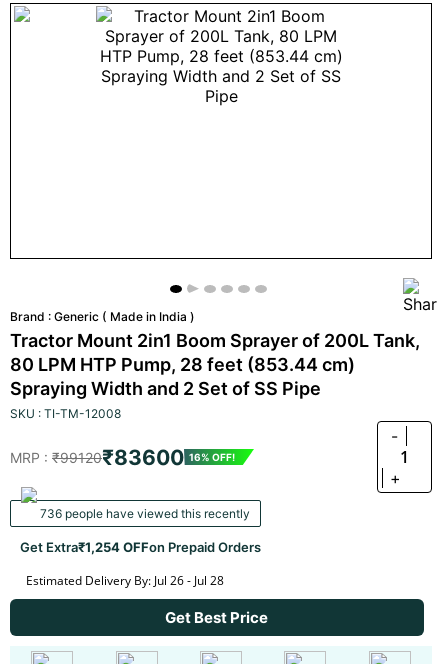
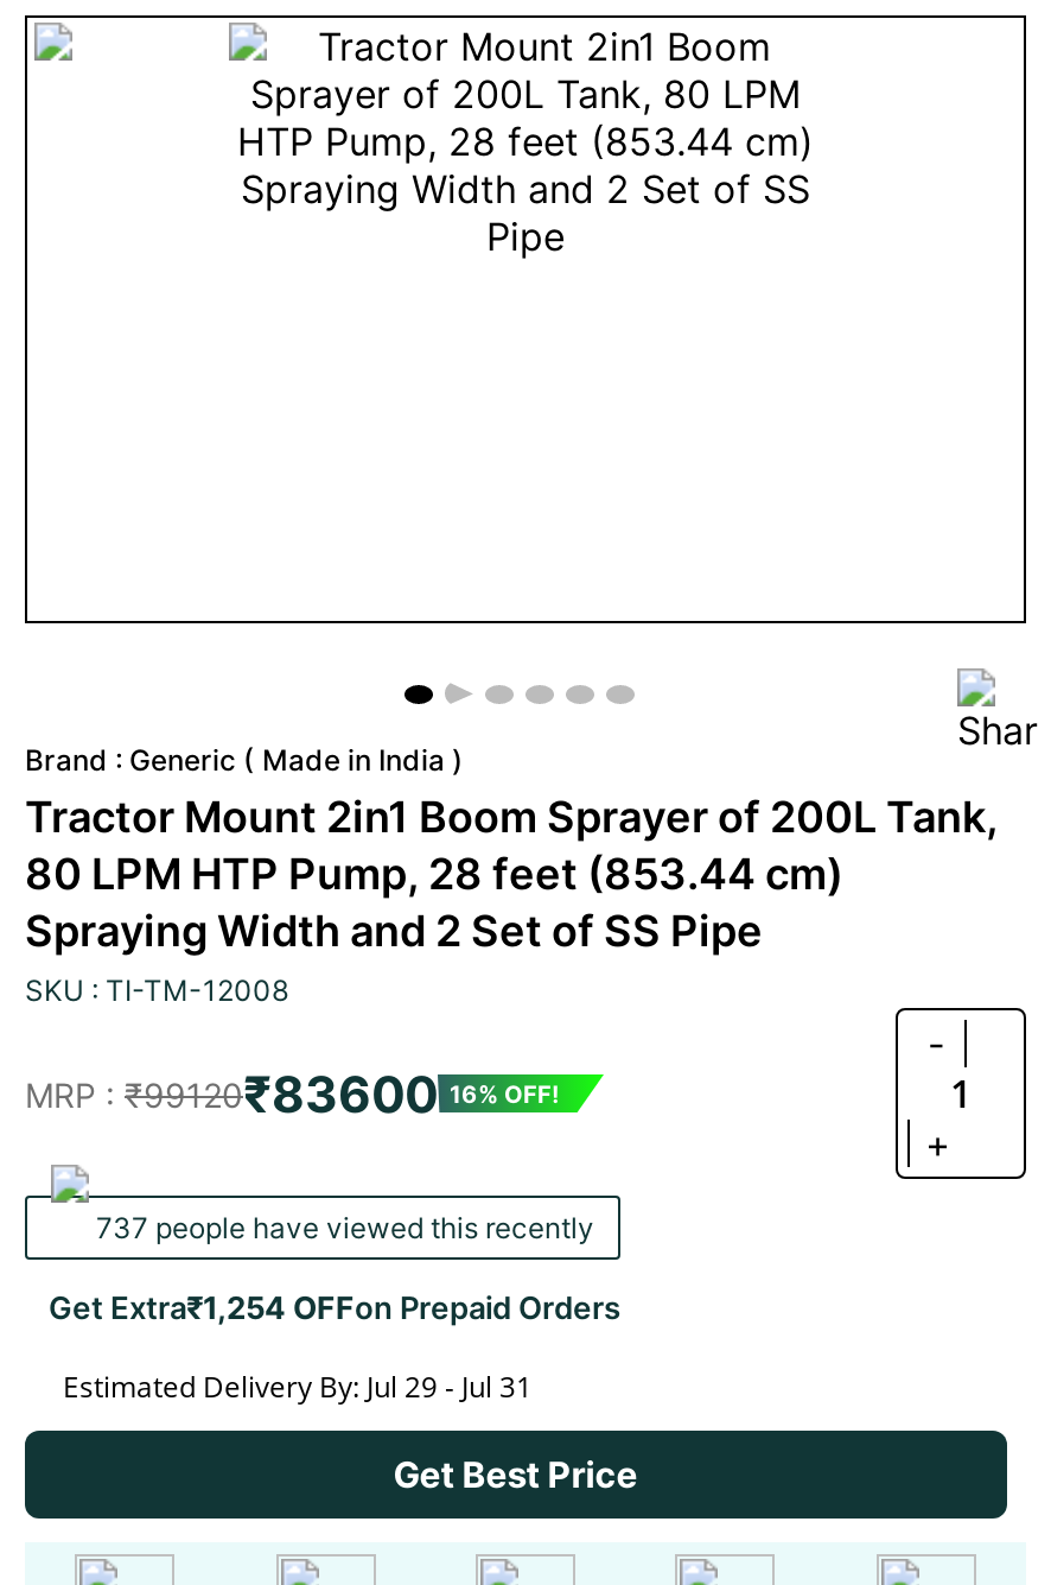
[37,506,250,521] 736 people have viewed this recently -> [89,1210,594,1245] 737 people have viewed this recently
[26,572,224,589] Estimated Delivery By: Jul 26 - Jul 28 -> [63,1367,533,1407] Estimated Delivery By: Jul 29 - Jul 31

